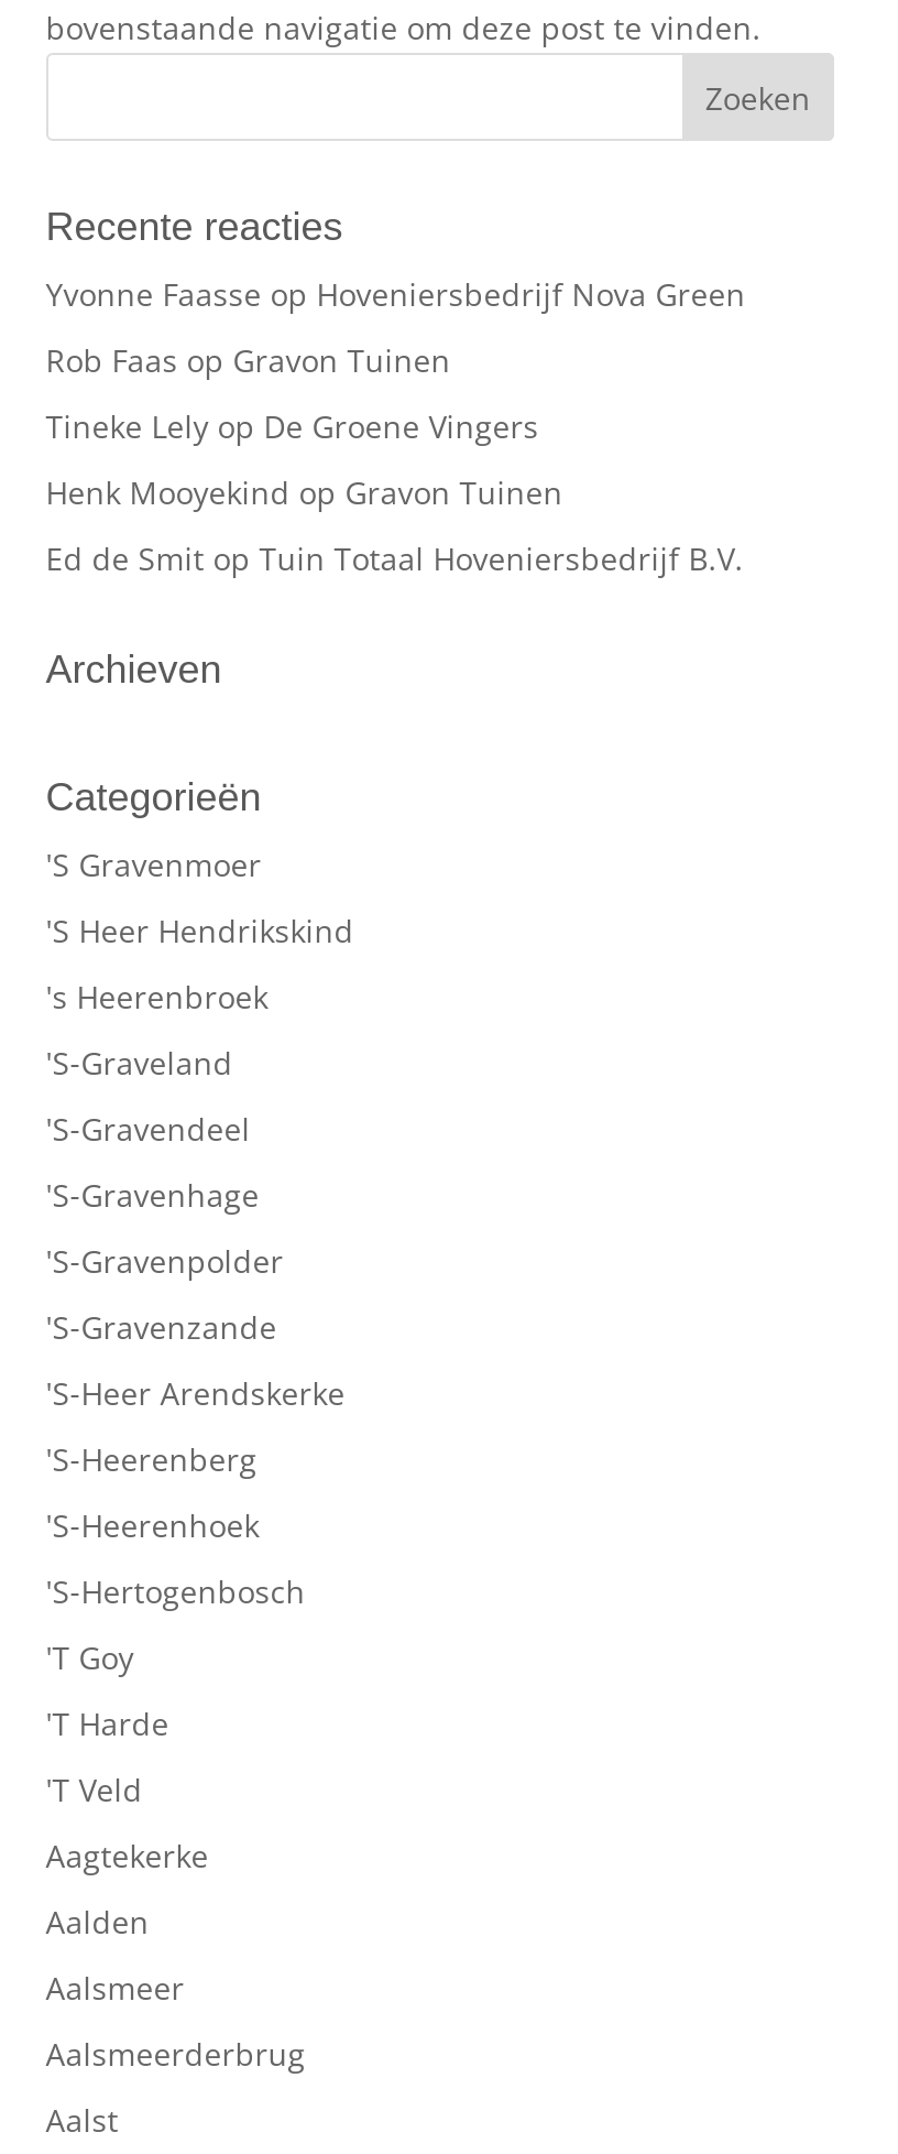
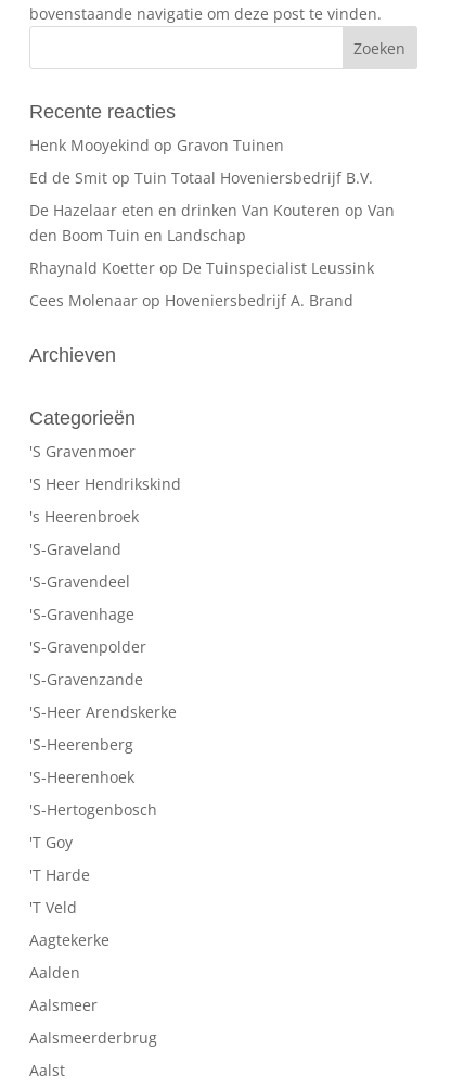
[46,273,746,447] Yvonne Faasse op Hoveniersbedrijf Nova Green | Rob Faas op Gravon Tuinen | Tineke Lely op De Groene Vingers -> none
moved [46,471,743,579] -> [29,135,373,188]: Henk Mooyekind op Gravon Tuinen | Ed de Smit op Tuin Totaal Hoveniersbedrijf B.V.
none -> [29,200,394,311] De Hazelaar eten en drinken Van Kouteren op Van | den Boom Tuin en Landschap | Rhaynald Koetter op De Tuinspecialist Leussink | Cees Molenaar op Hoveniersbedrijf A. Brand

